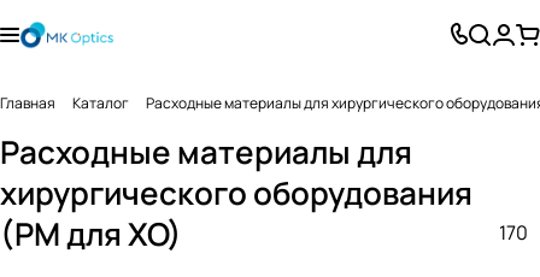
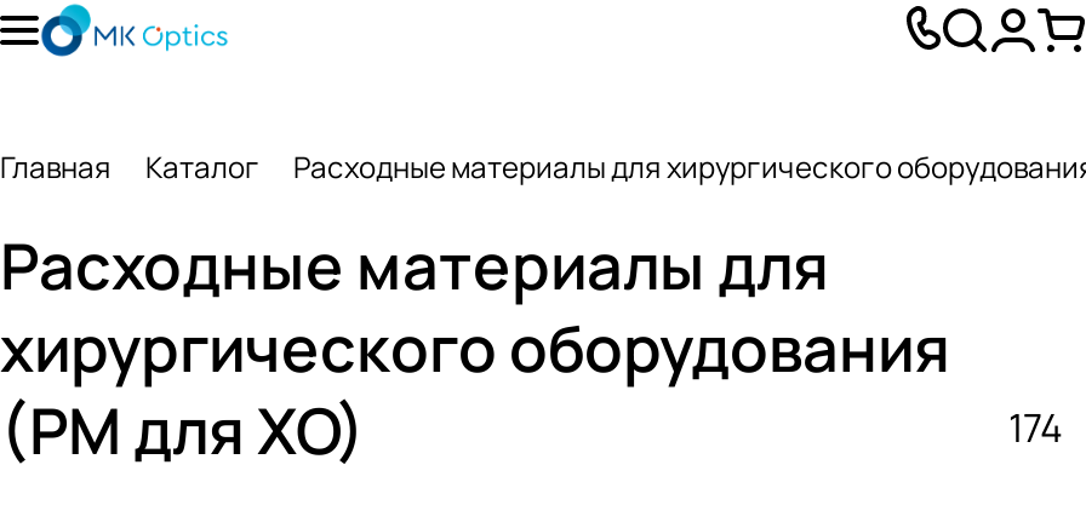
[499,219,528,246] 170 -> [1008,401,1062,454] 174

